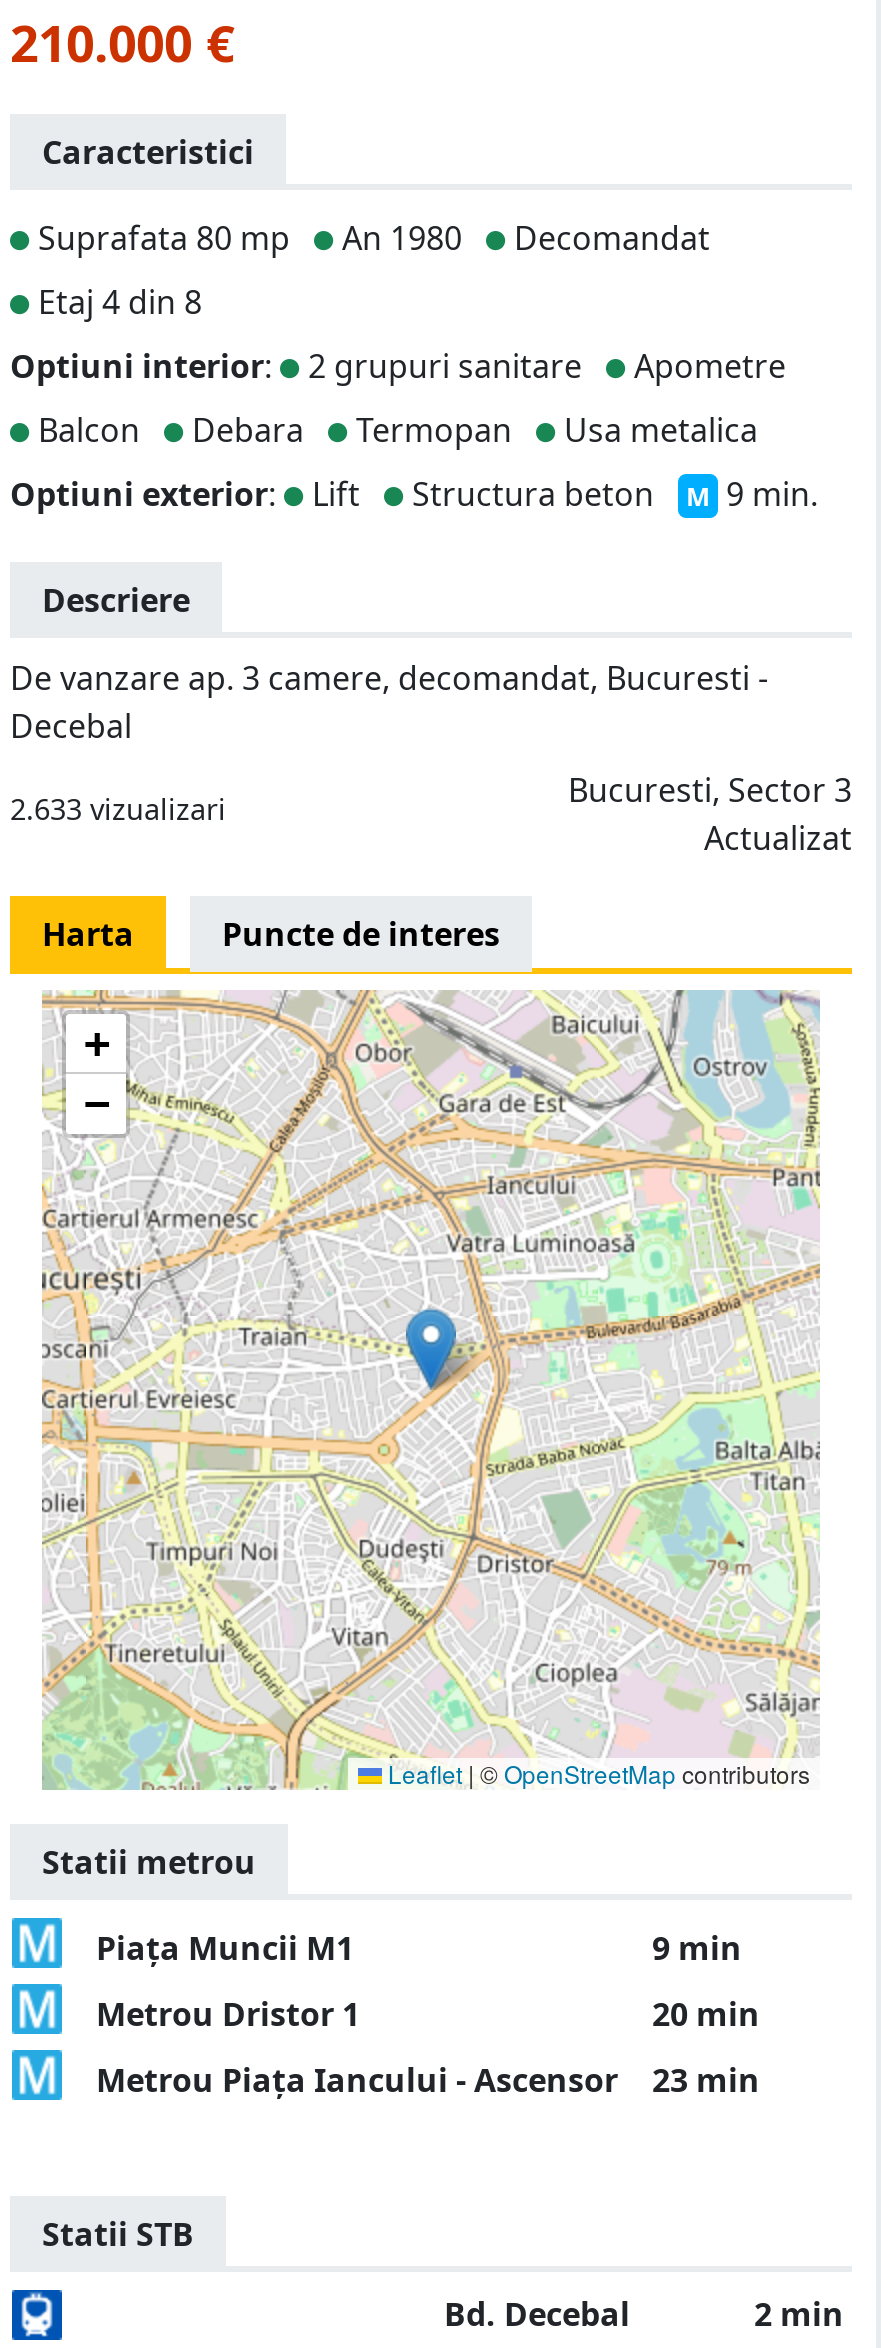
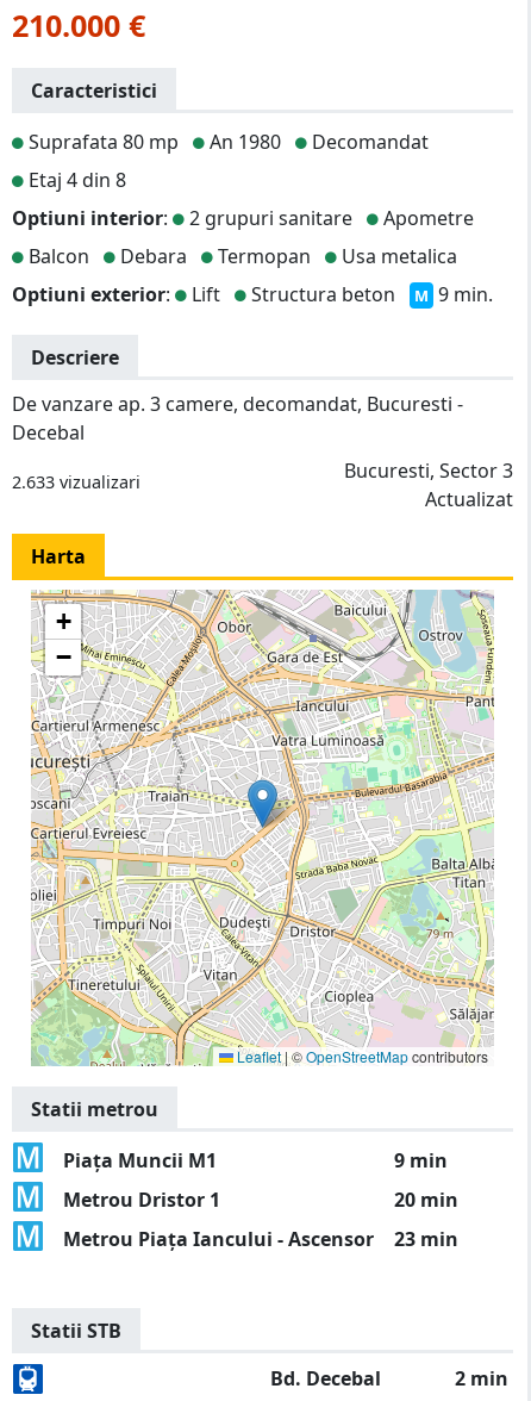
[222,912,500,956] Puncte de interes -> none

